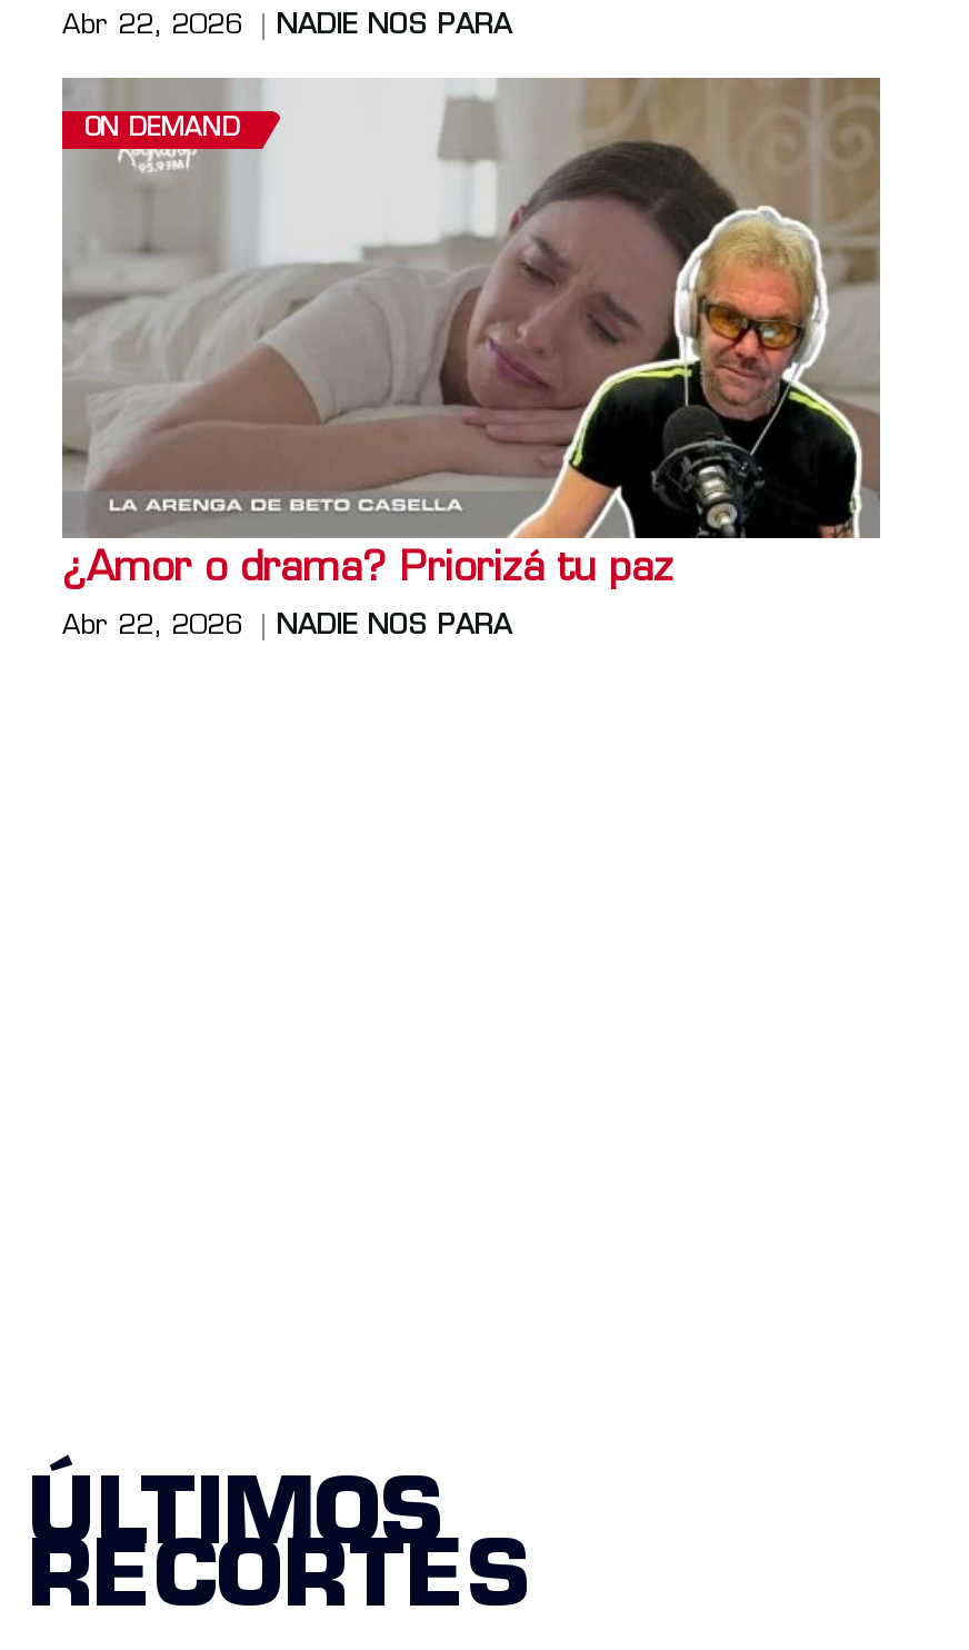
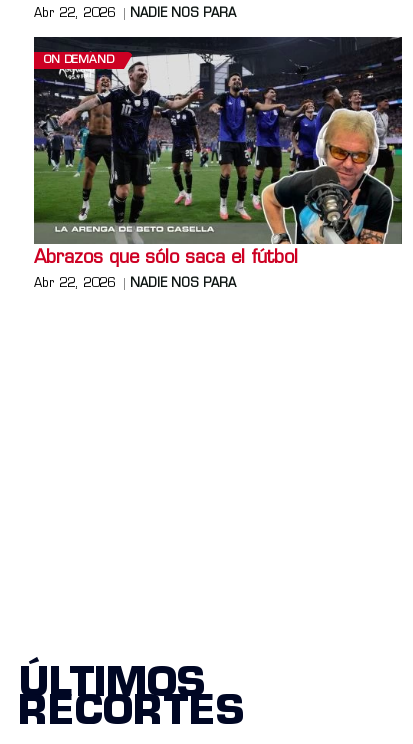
[62,76,882,591] [image] | ¿Amor o drama? Priorizá tu paz -> [34,36,403,268] [image] | Abrazos que sólo saca el fútbol

